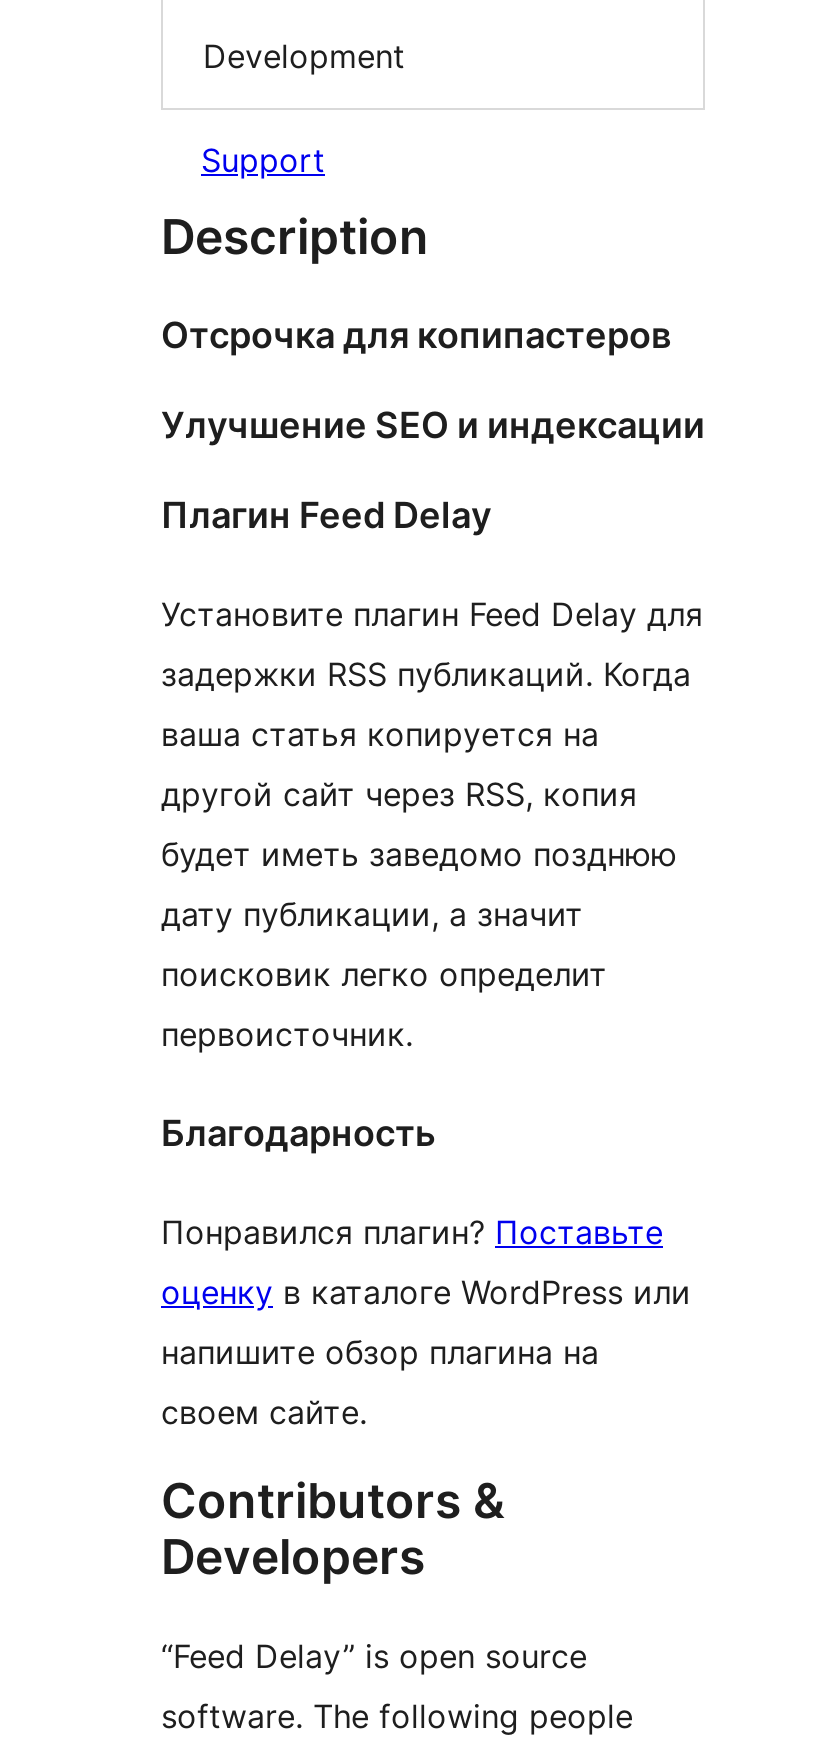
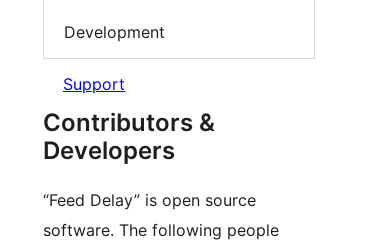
[161,209,705,1432] Description | Отсрочка для копипастеров | Улучшение SEO и индексации | Плагин Feed Delay | Установите плагин Feed Delay для | задержки RSS публикаций. Когда | ваша статья копируется на | другой сайт через RSS, копия | будет иметь заведомо позднюю | дату публикации, а значит | поисковик легко определит | первоисточник. | Благодарность | Понравился плагин? Поставьте | оценку в каталоге WordPress или | напишите обзор плагина на | своем сайте. -> none

